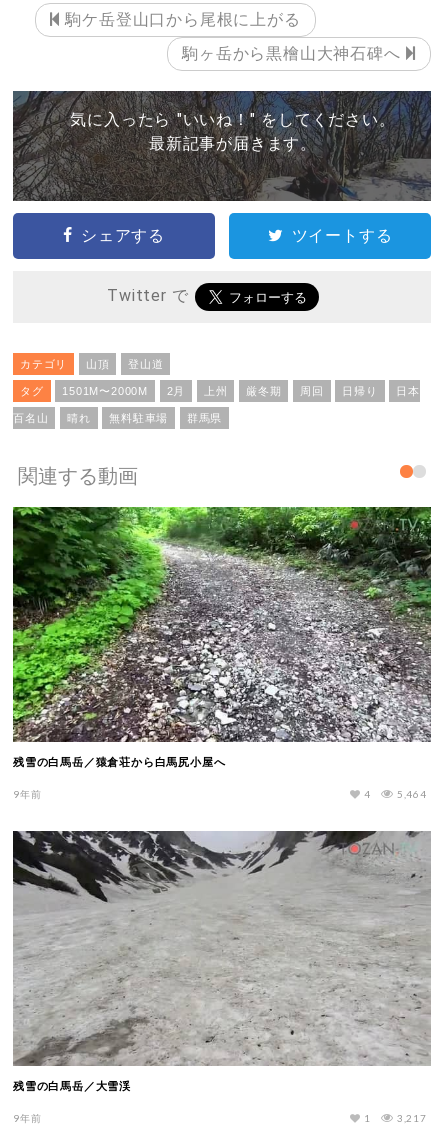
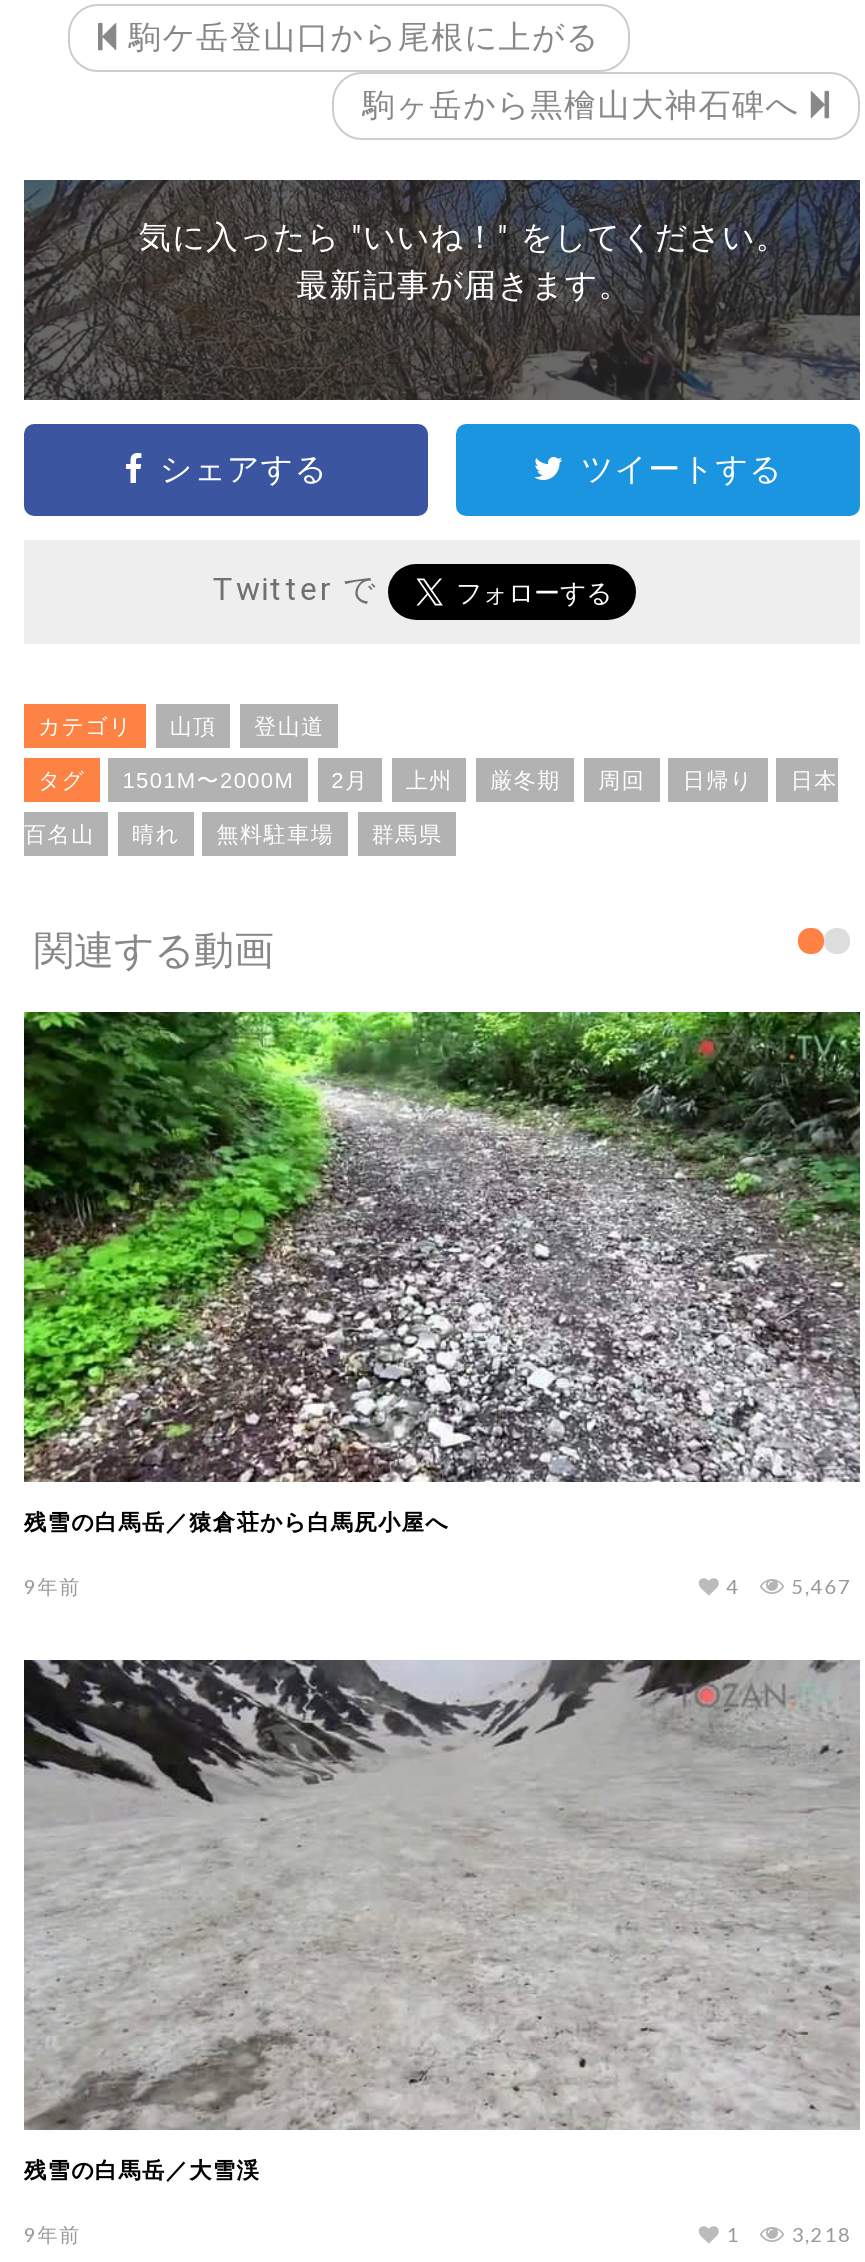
[397,788,427,800] 5,464 -> [792,1574,852,1598] 5,467
[397,1112,427,1124] 3,217 -> [792,2221,852,2245] 3,218

